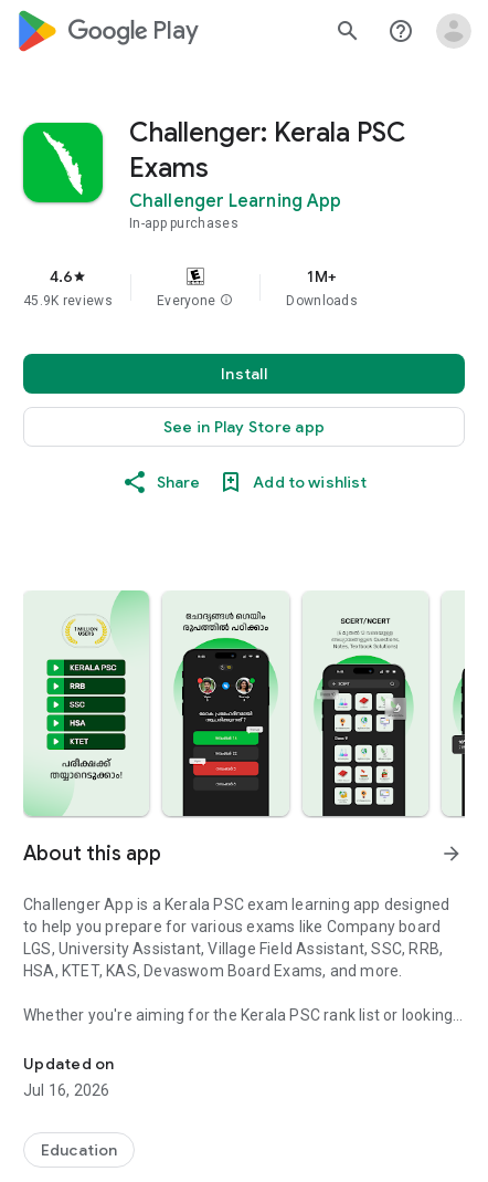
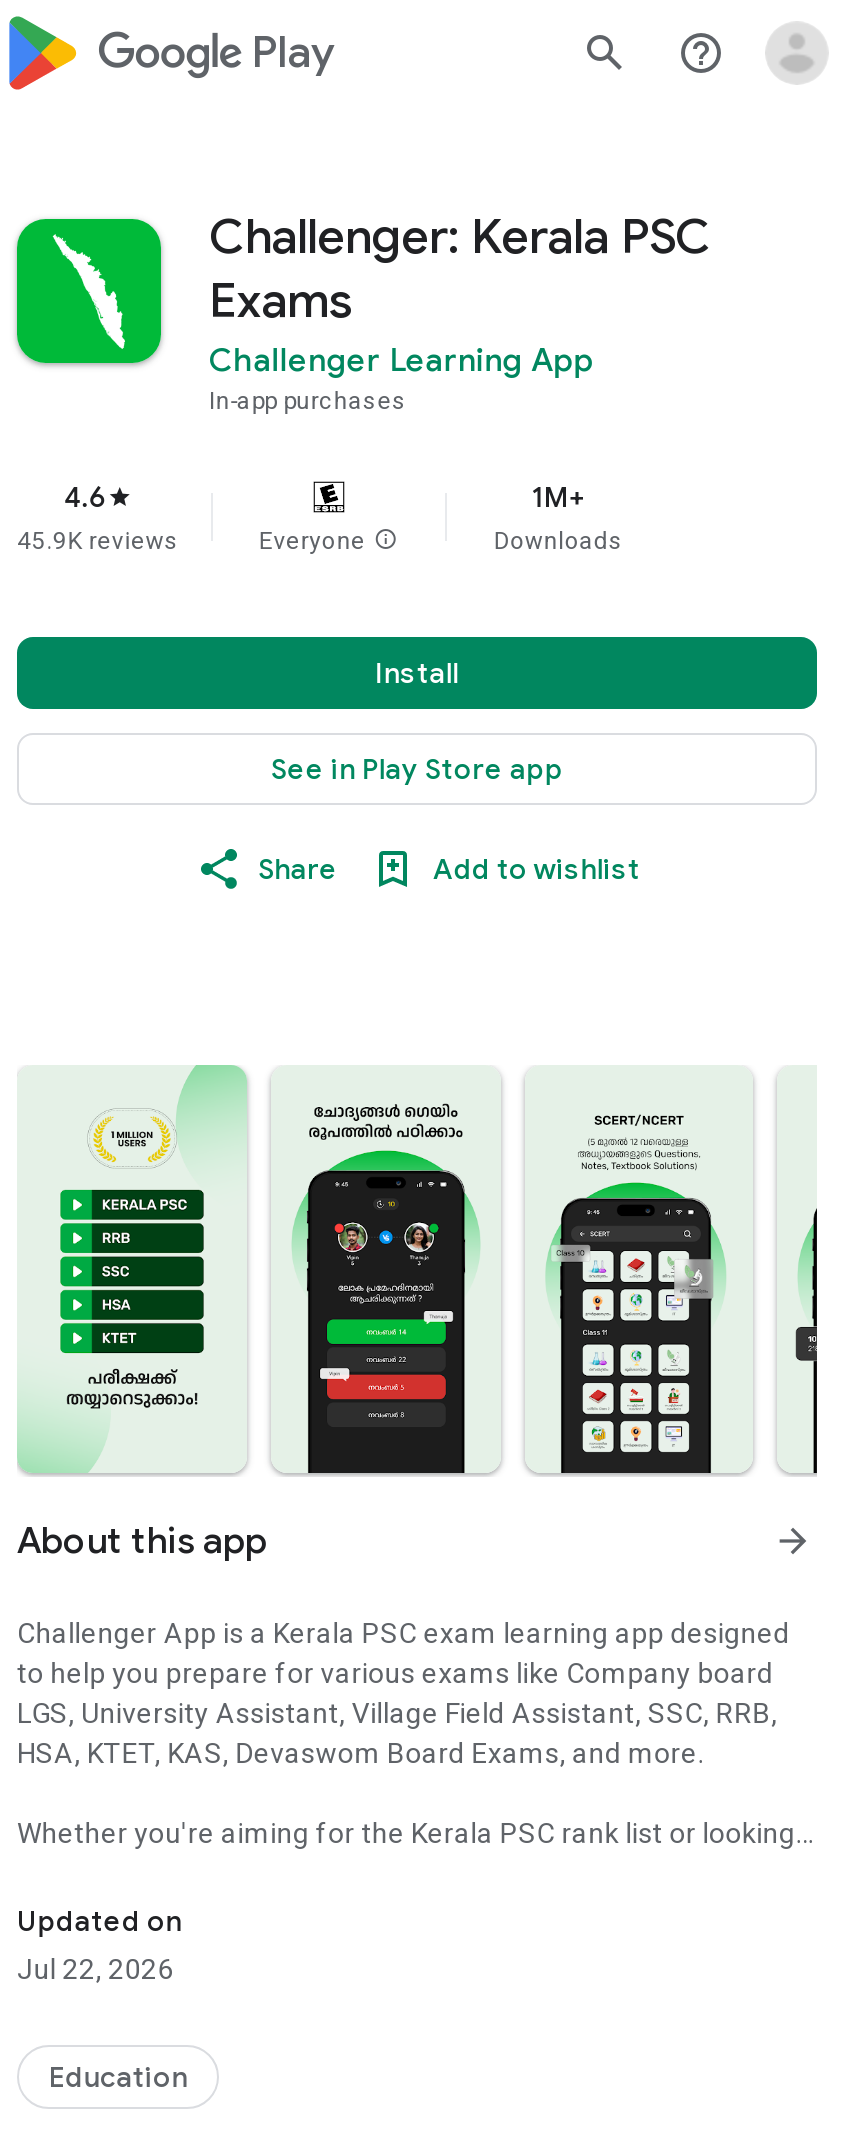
[23,1081,110,1099] Jul 16, 2026 -> [17,1953,174,1985] Jul 22, 2026

